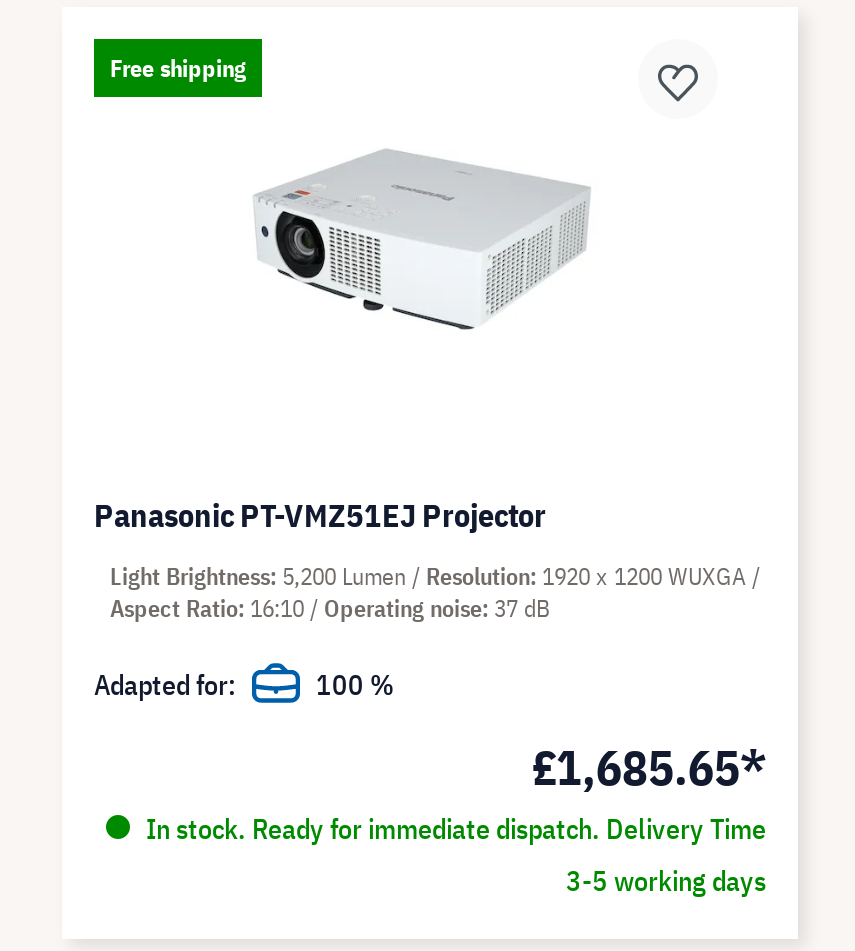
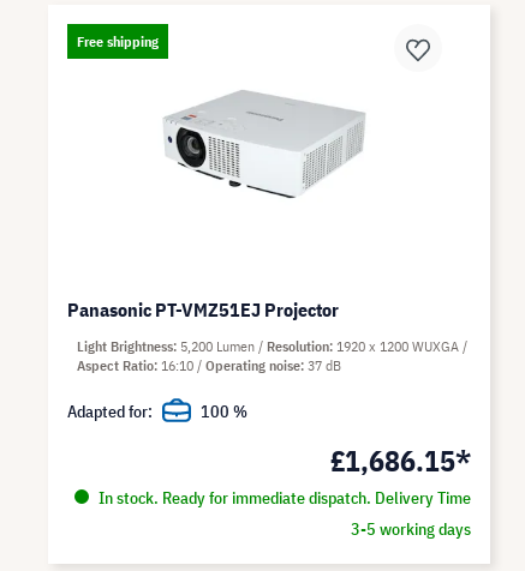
[532,735,766,799] £1,685.65* -> [330,441,471,480] £1,686.15*

